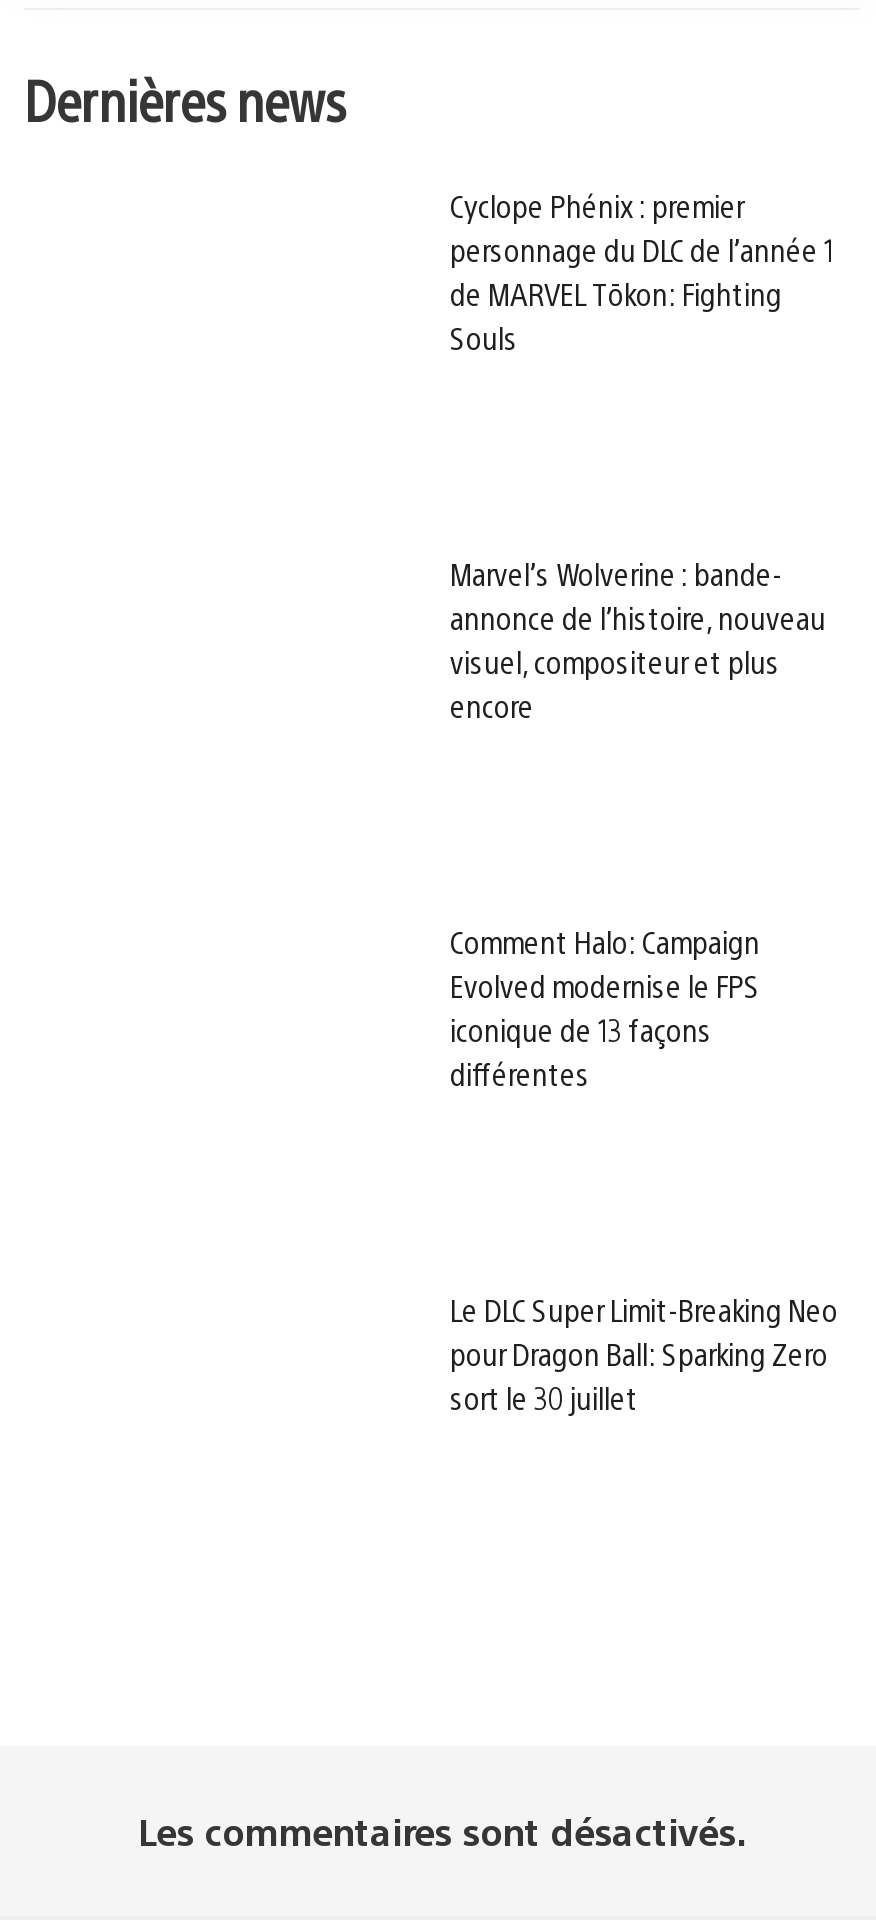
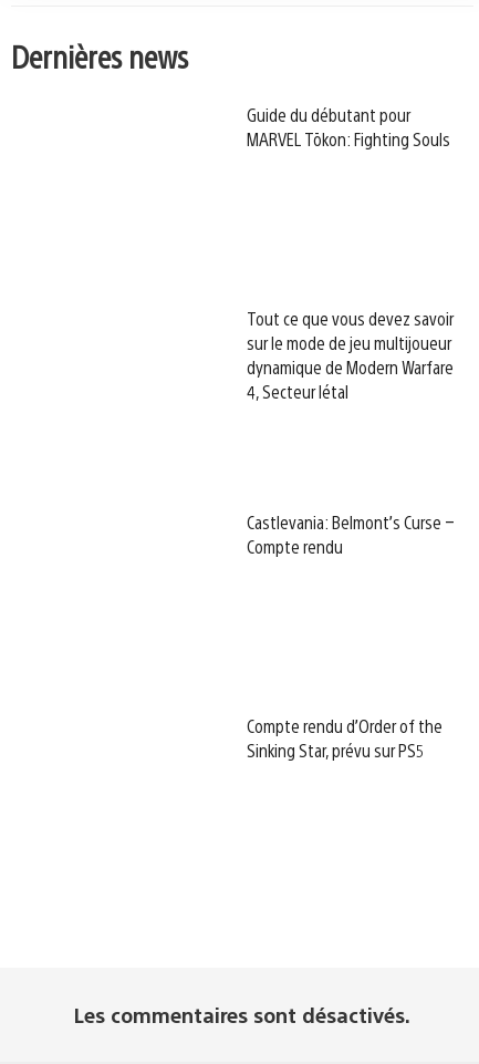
[450,184,834,358] Cyclope Phénix : premier | personnage du DLC de l’année 1 | de MARVEL Tōkon: Fighting | Souls -> [247,103,450,151] Guide du débutant pour | MARVEL Tōkon: Fighting Souls
[450,552,826,726] Marvel’s Wolverine : bande- | annonce de l’histoire, nouveau | visuel, compositeur et plus | encore -> [247,307,454,403] Tout ce que vous devez savoir | sur le mode de jeu multijoueur | dynamique de Modern Warfare | 4, Secteur létal
[450,920,760,1094] Comment Halo: Campaign | Evolved modernise le FPS | iconique de 13 façons | différentes -> [247,510,455,558] Castlevania: Belmont’s Curse – | Compte rendu
[450,1288,838,1418] Le DLC Super Limit-Breaking Neo | pour Dragon Ball: Sparking Zero | sort le 30 juillet -> [247,714,442,762] Compte rendu d’Order of the | Sinking Star, prévu sur PS5

